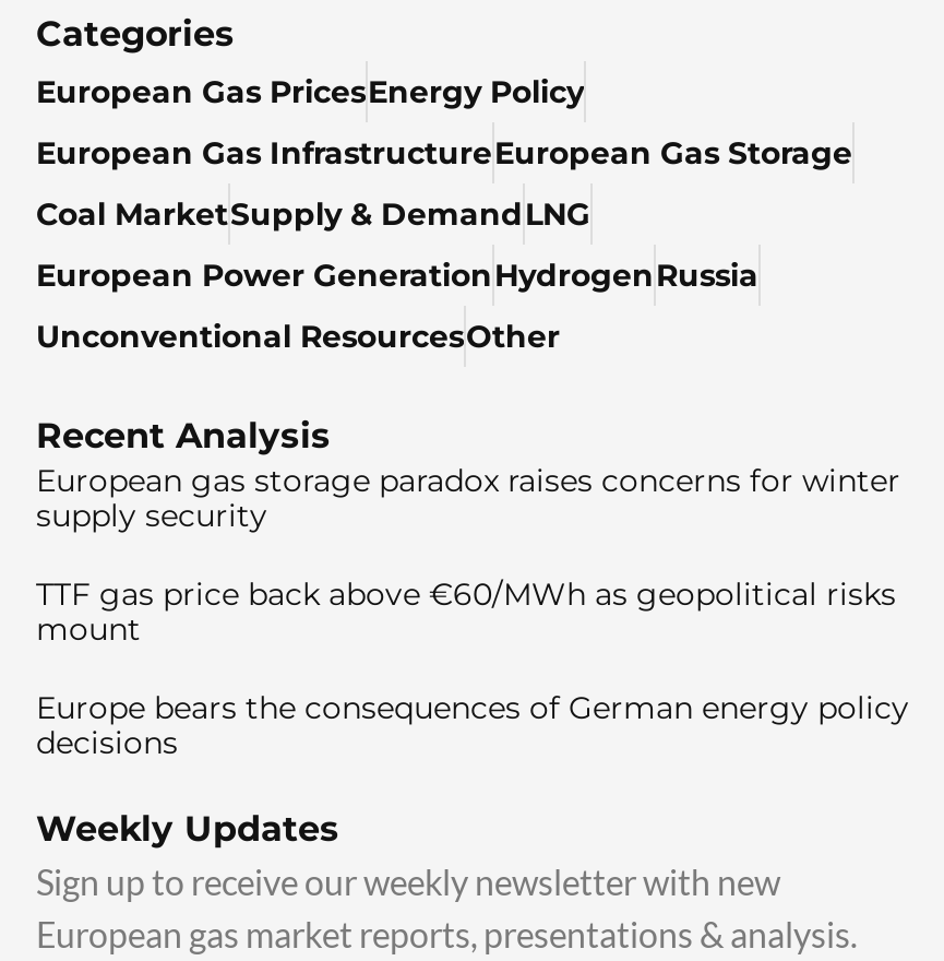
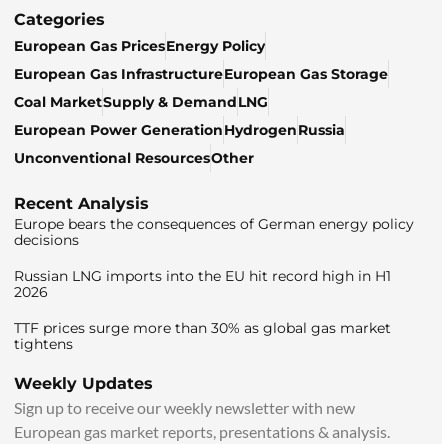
[36,460,900,648] European gas storage paradox raises concerns for winter | supply security | TTF gas price back above €60/MWh as geopolitical risks | mount -> none
moved [36,688,909,762] -> [14,215,414,249]: Europe bears the consequences of German energy policy | decisions
none -> [14,267,391,353] Russian LNG imports into the EU hit record high in H1 | 2026 | TTF prices surge more than 30% as global gas market | tightens

